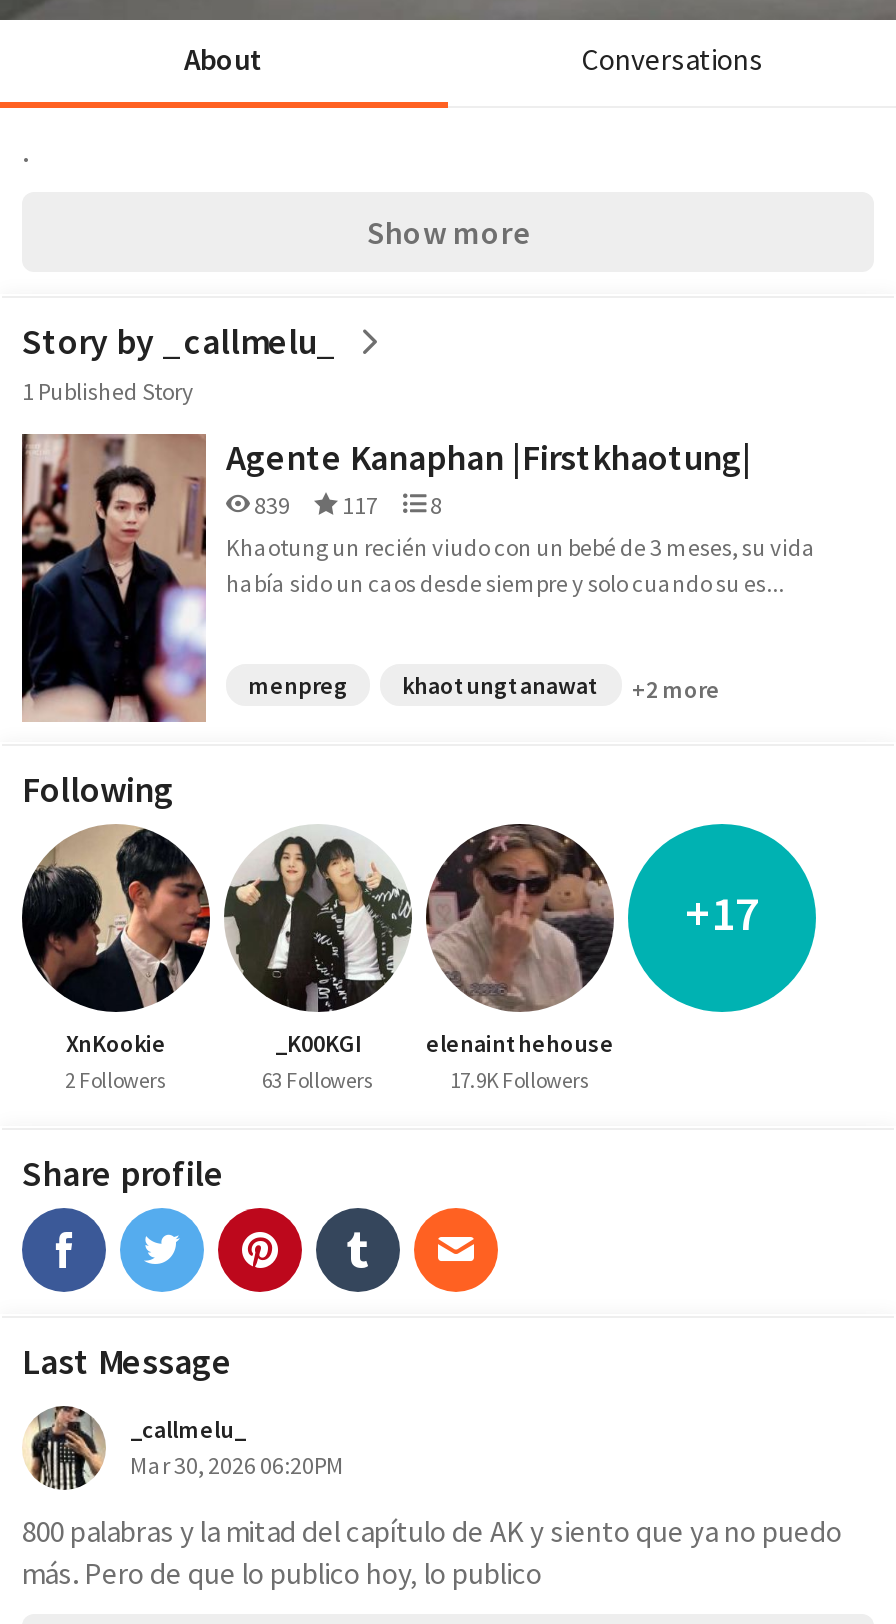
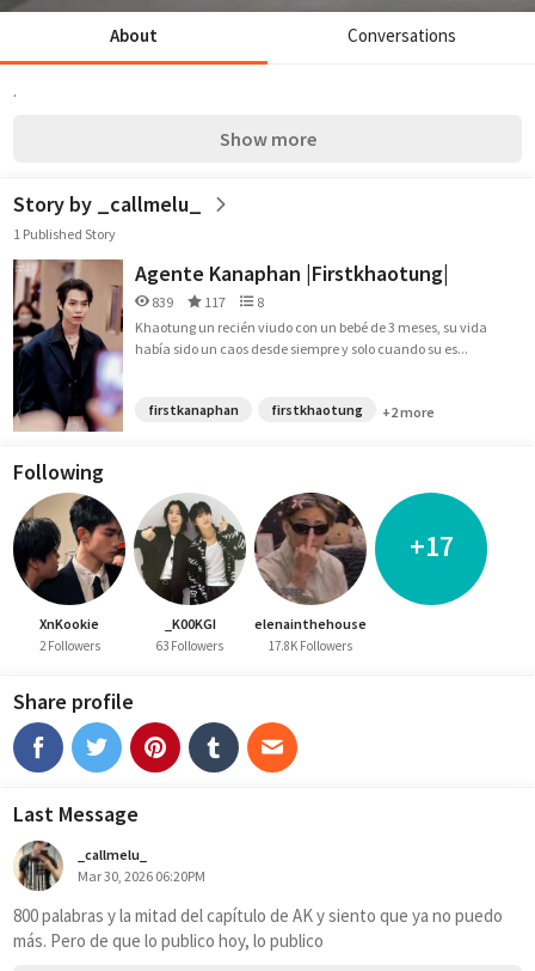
[248,670,600,700] menpreg | khaotungtanawat -> [148,401,363,419] firstkanaphan | firstkhaotung
[450,1066,590,1094] 17.9K Followers -> [269,637,352,654] 17.8K Followers

